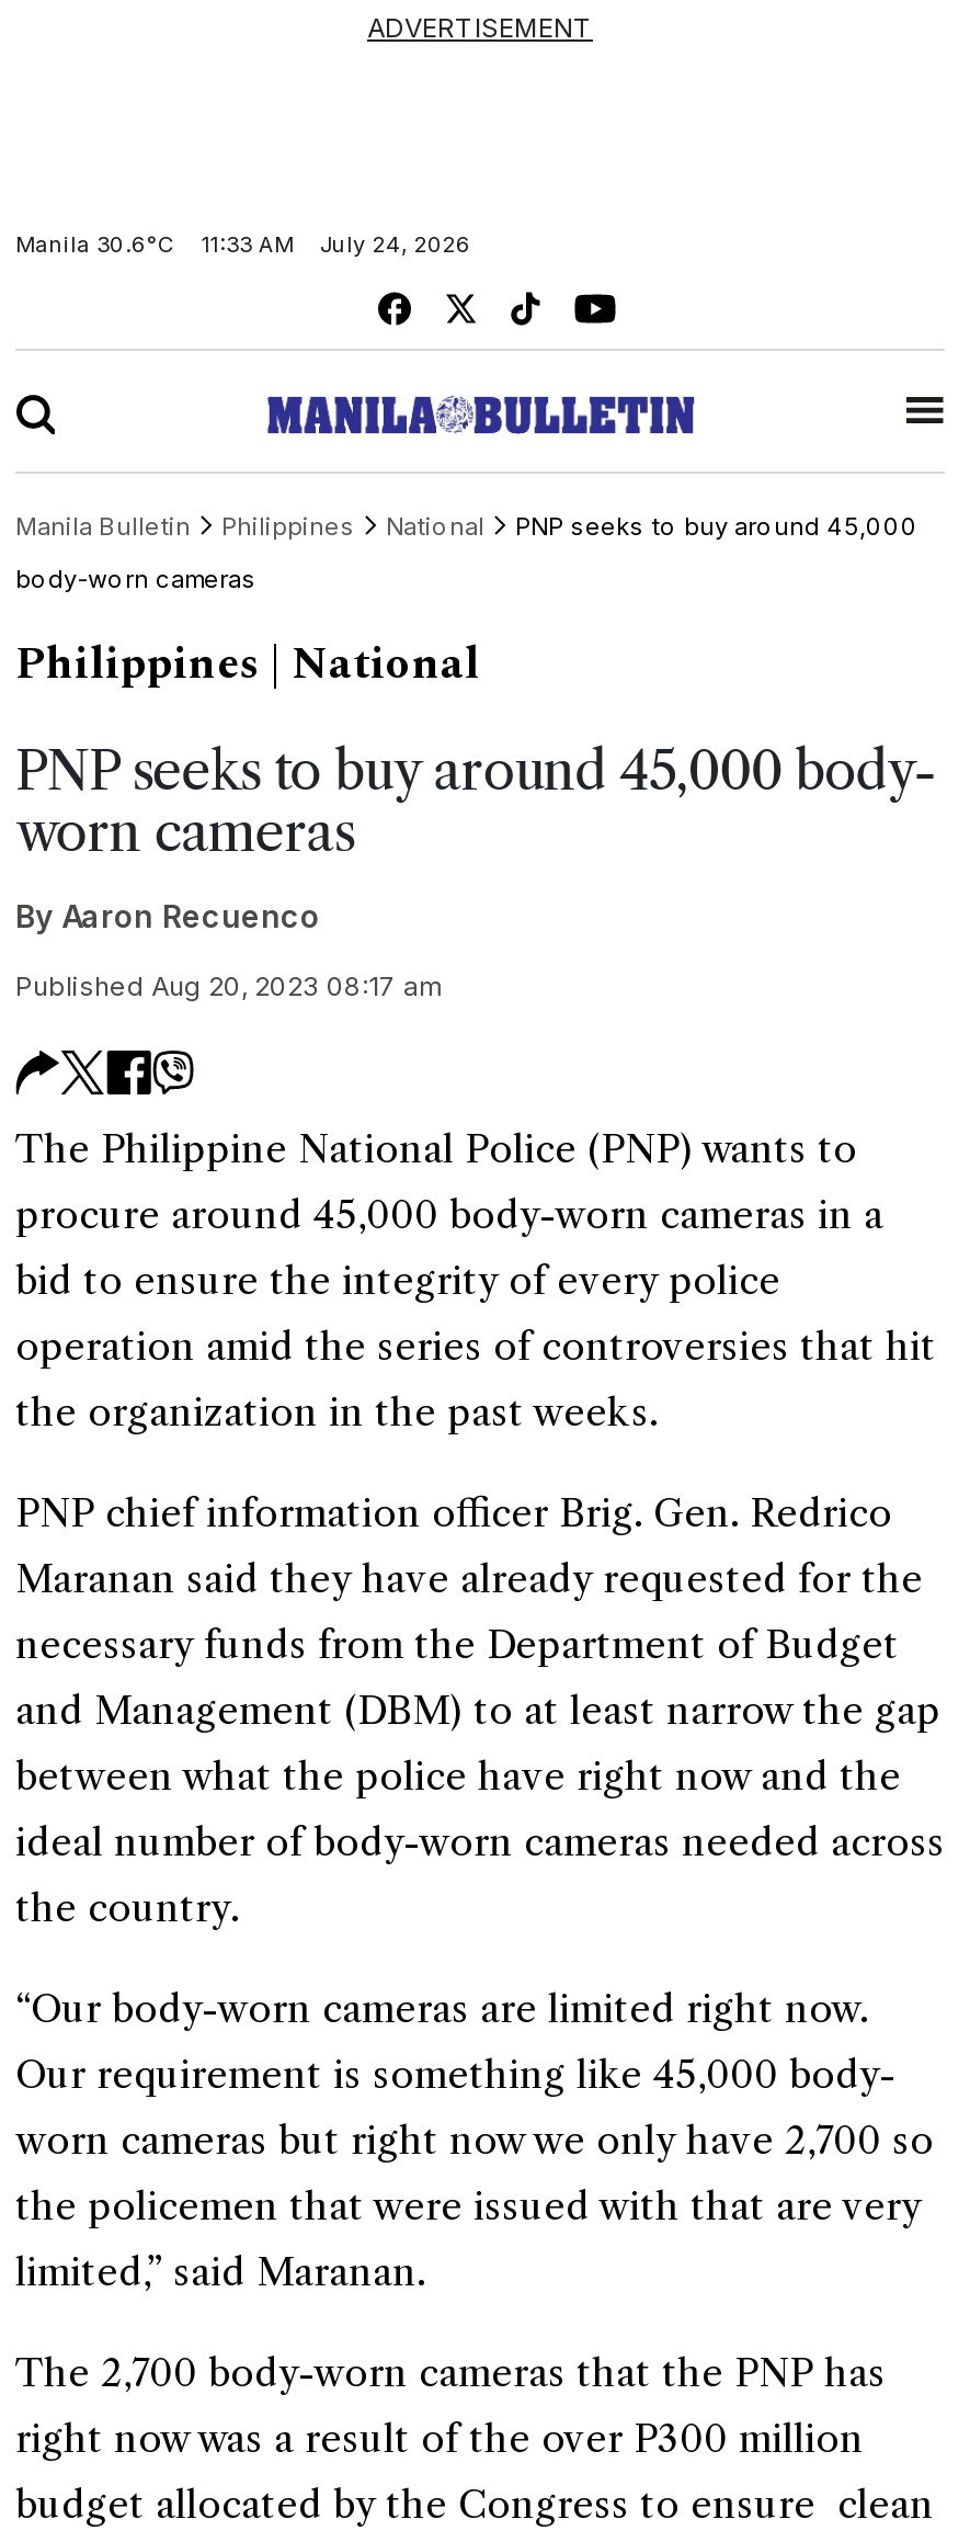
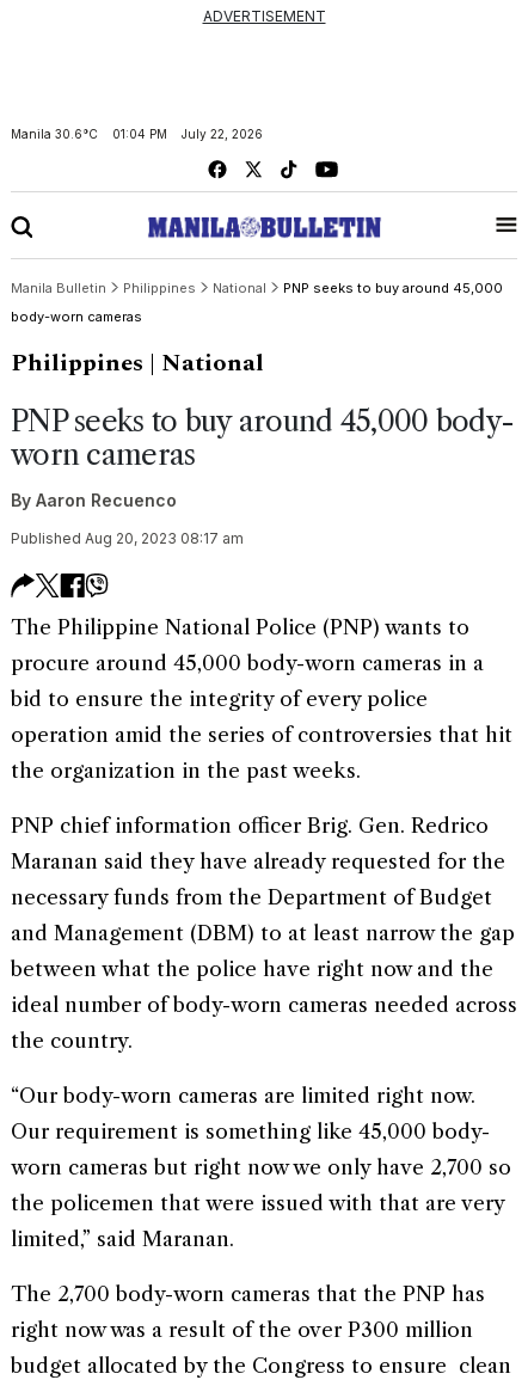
[202,230,471,257] 11:33 AM | July 24, 2026 -> [112,127,263,141] 01:04 PM | July 22, 2026

